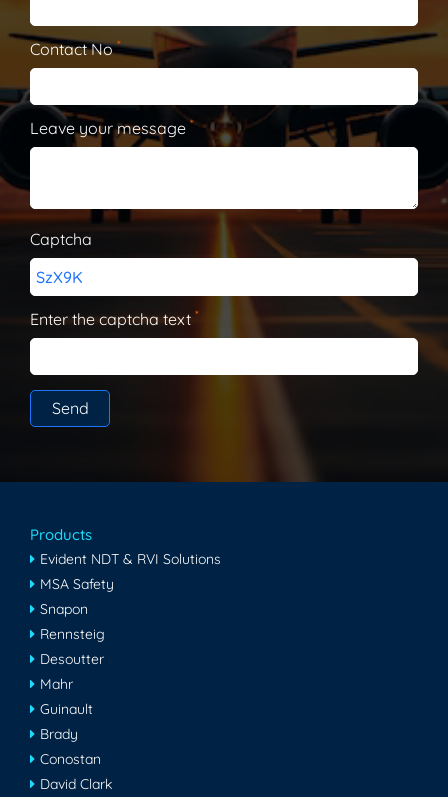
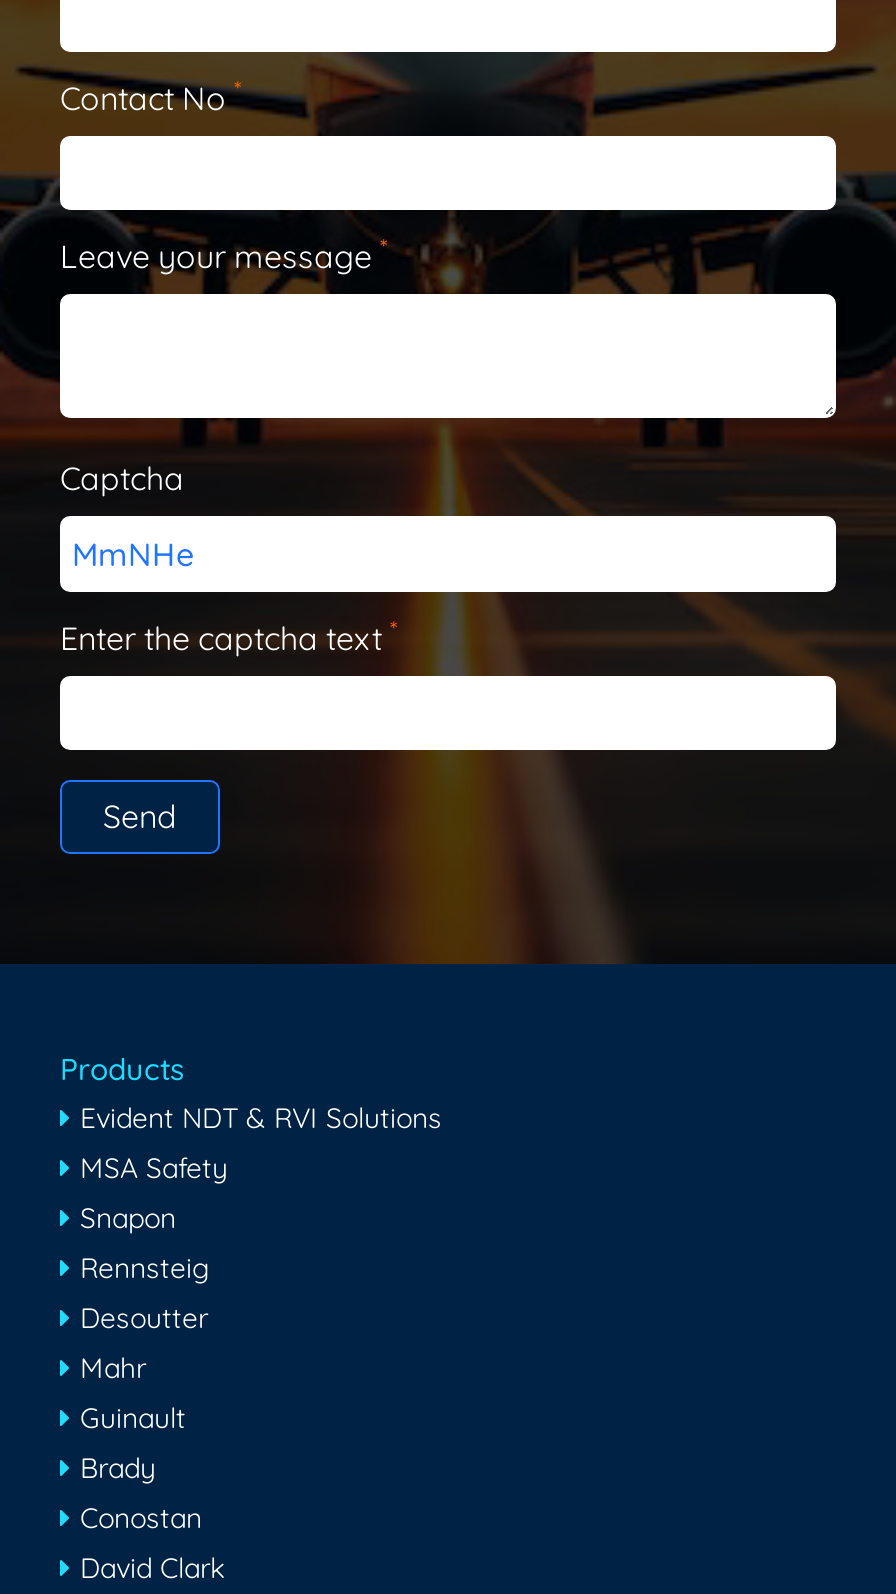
[36,267,83,287] SzX9K -> [72,533,194,573] MmNHe

